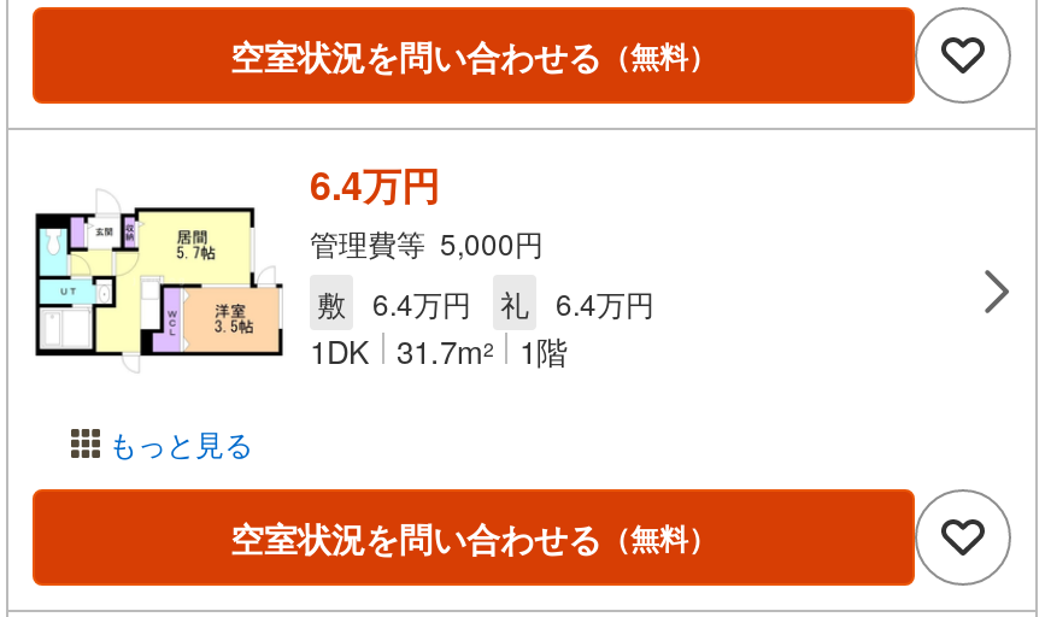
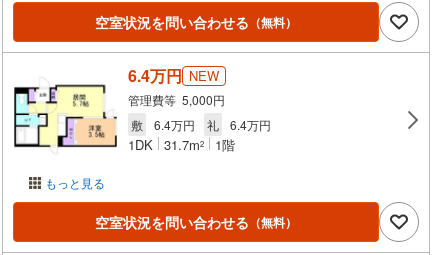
[310,157,440,212] 6.4万円 -> [128,64,219,87] 6.4万円 NEW

